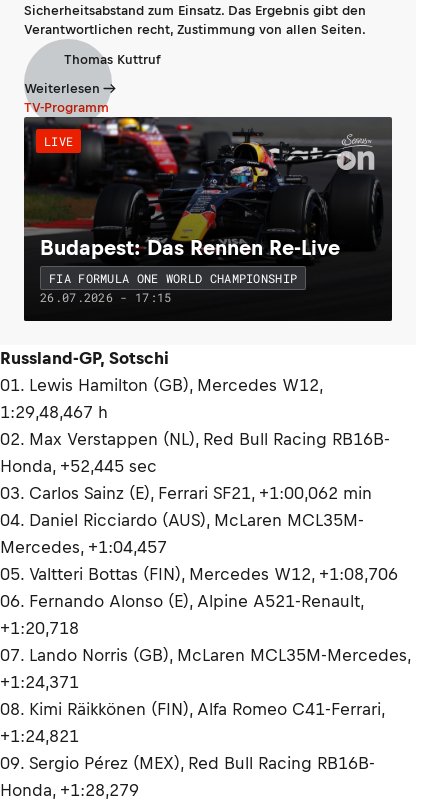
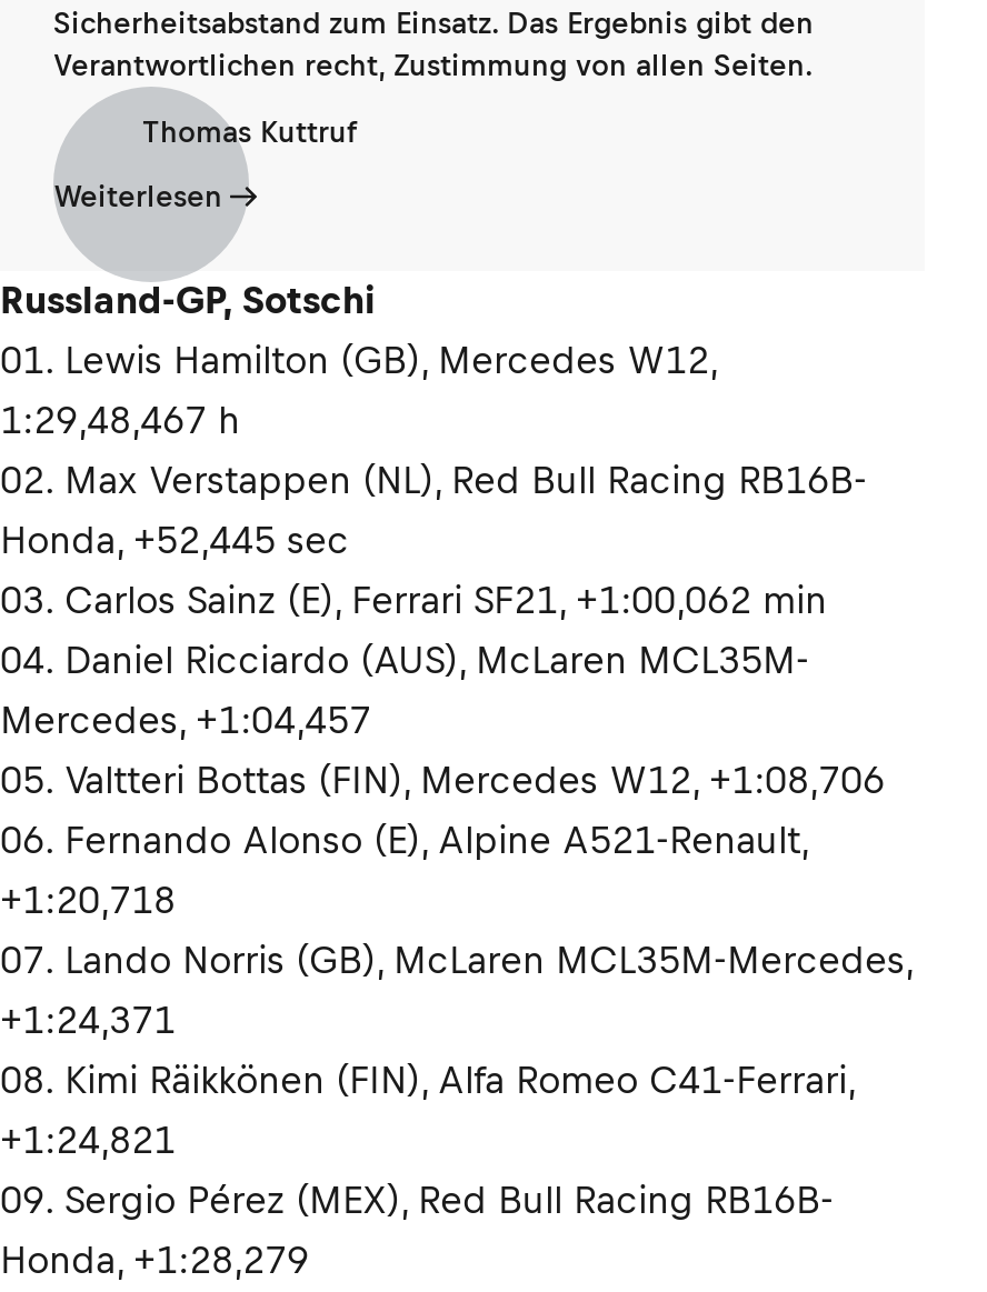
[23,100,393,322] [image] | TV-Programm | LIVE -> none
[40,236,340,305] Budapest: Das Rennen Re-Live | FIA FORMULA ONE WORLD CHAMPIONSHIP | 26.07.2026 - 17:15 -> none

